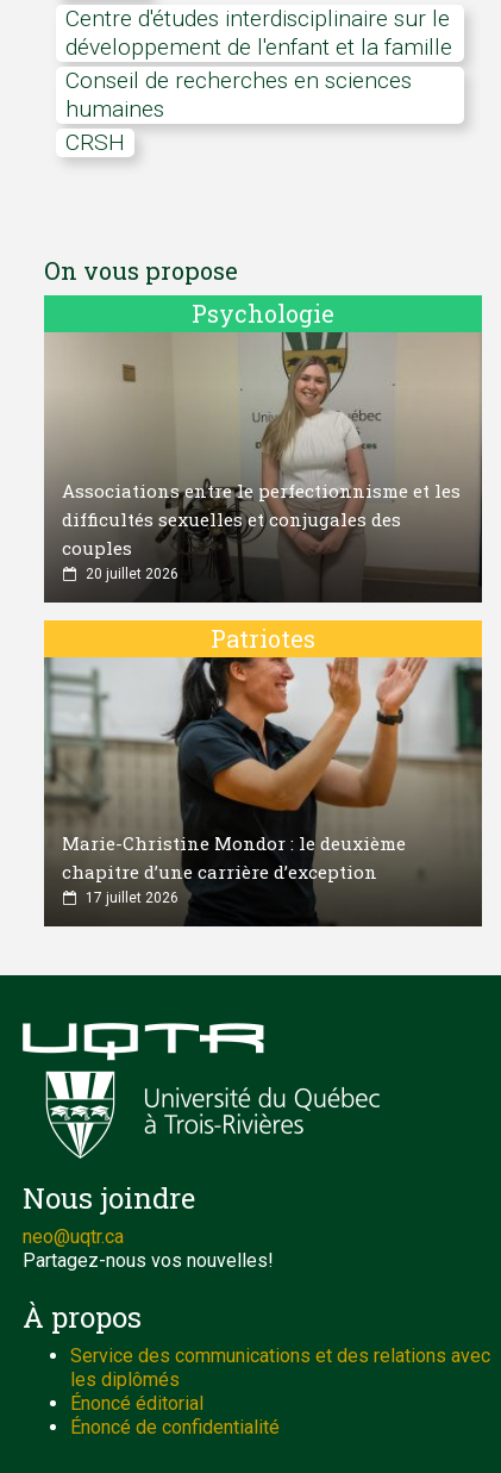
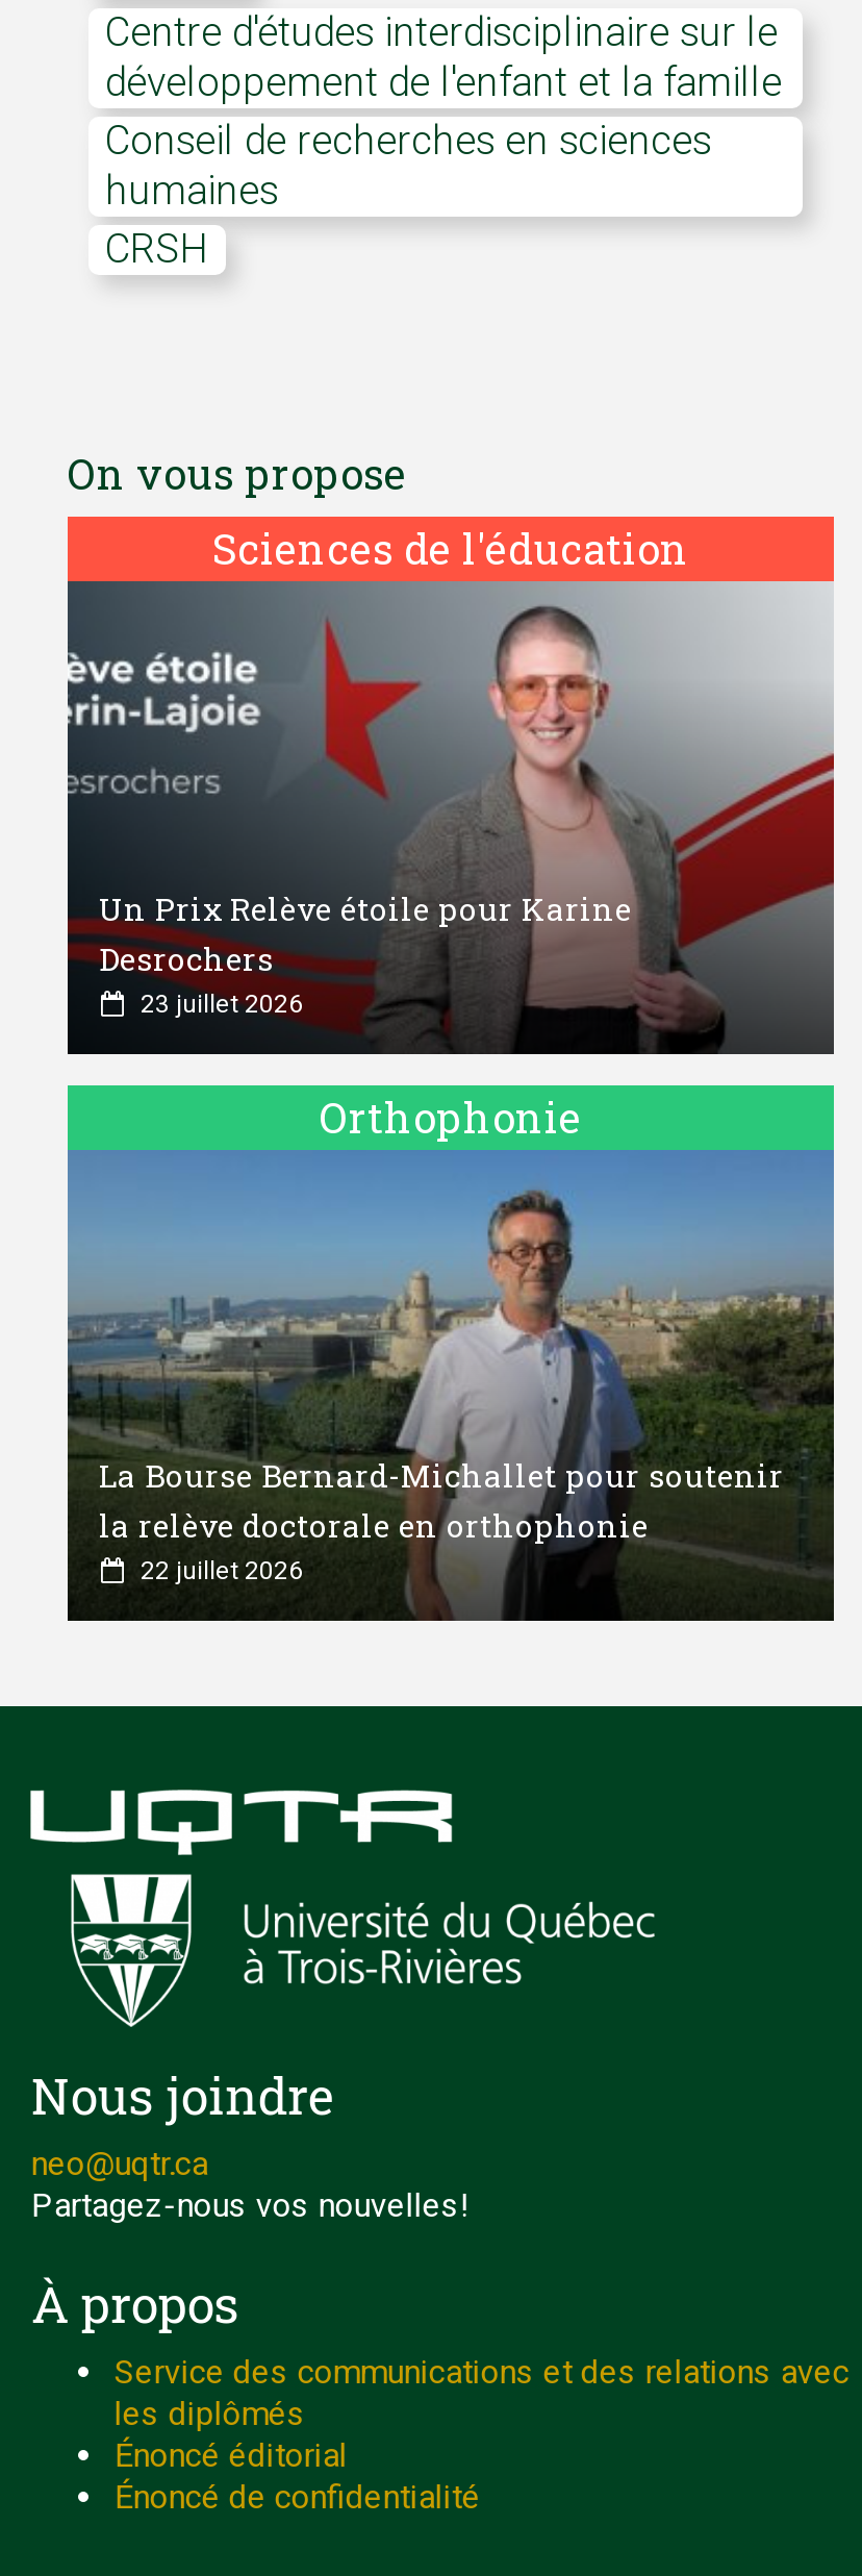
[43,294,483,603] [image] | Psychologie -> [66,515,836,1054] [image] | Sciences de l'éducation
[62,478,461,582] Associations entre le perfectionnisme et les | difficultés sexuelles et conjugales des | couples | 20 juillet 2026 -> [99,887,632,1018] Un Prix Relève étoile pour Karine | Desrochers | 23 juillet 2026
[43,619,483,928] [image] | Patriotes -> [66,1083,836,1621] [image] | Orthophonie
[62,832,406,907] Marie-Christine Mondor : le deuxième | chapitre d’une carrière d’exception | 17 juillet 2026 -> [99,1455,784,1586] La Bourse Bernard-Michallet pour soutenir | la relève doctorale en orthophonie | 22 juillet 2026

